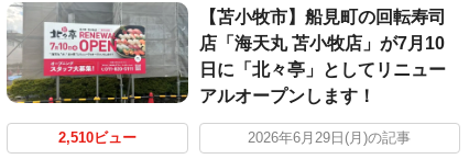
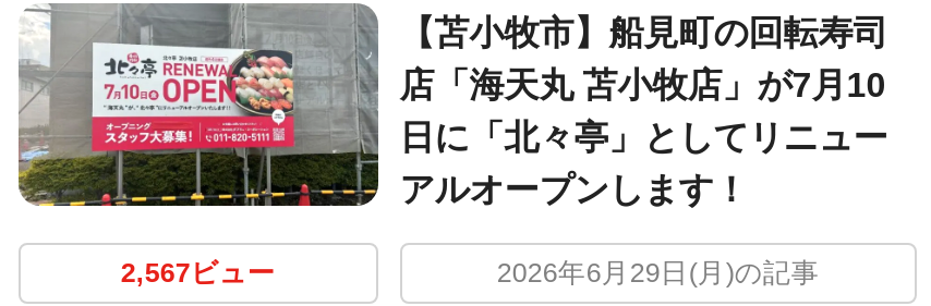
[58,130,136,145] 2,510ビュー -> [121,258,275,289] 2,567ビュー

